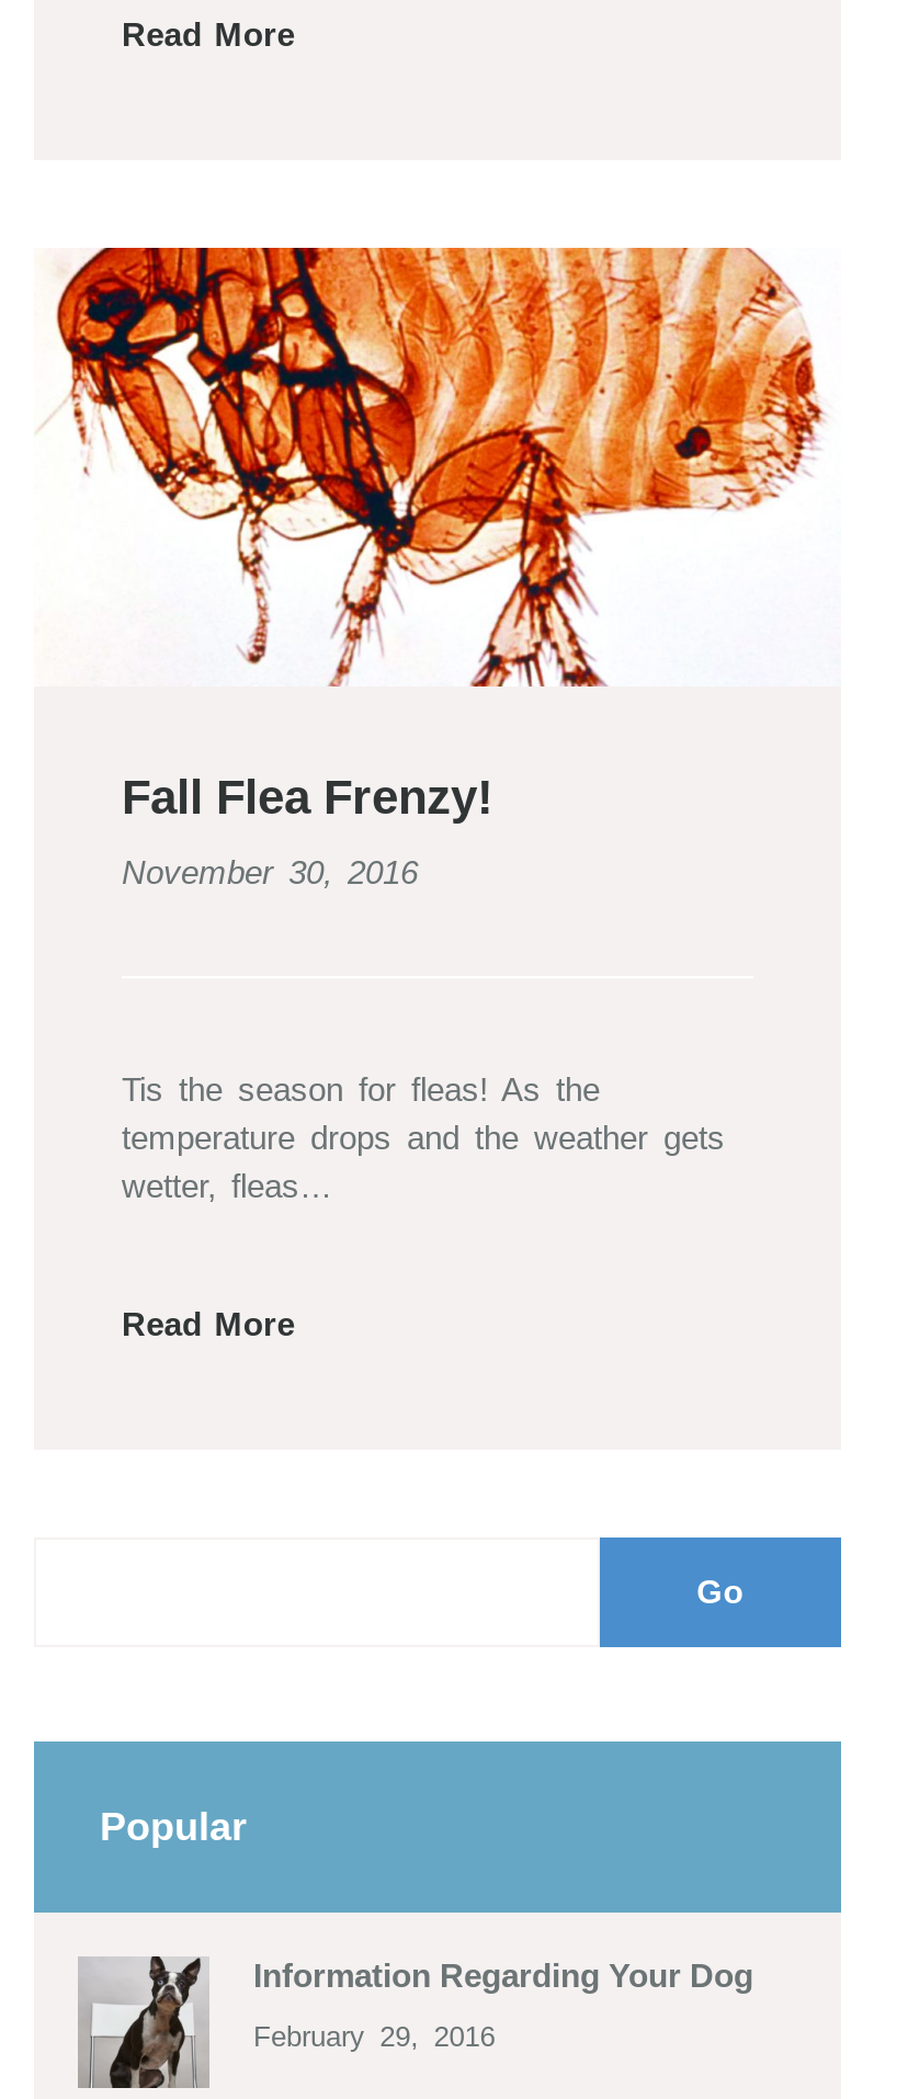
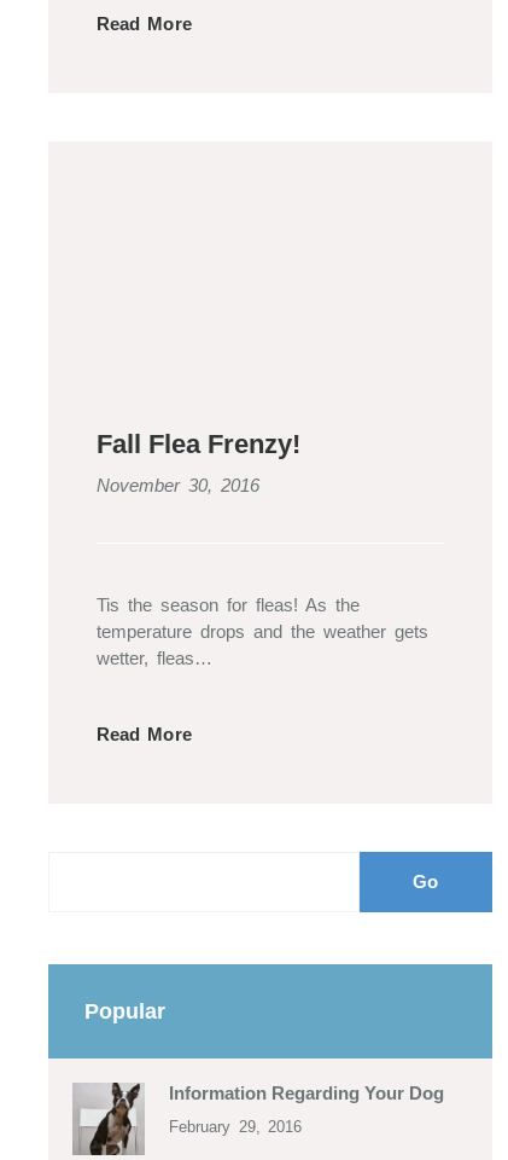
[54,246,824,689] [image] -> none

